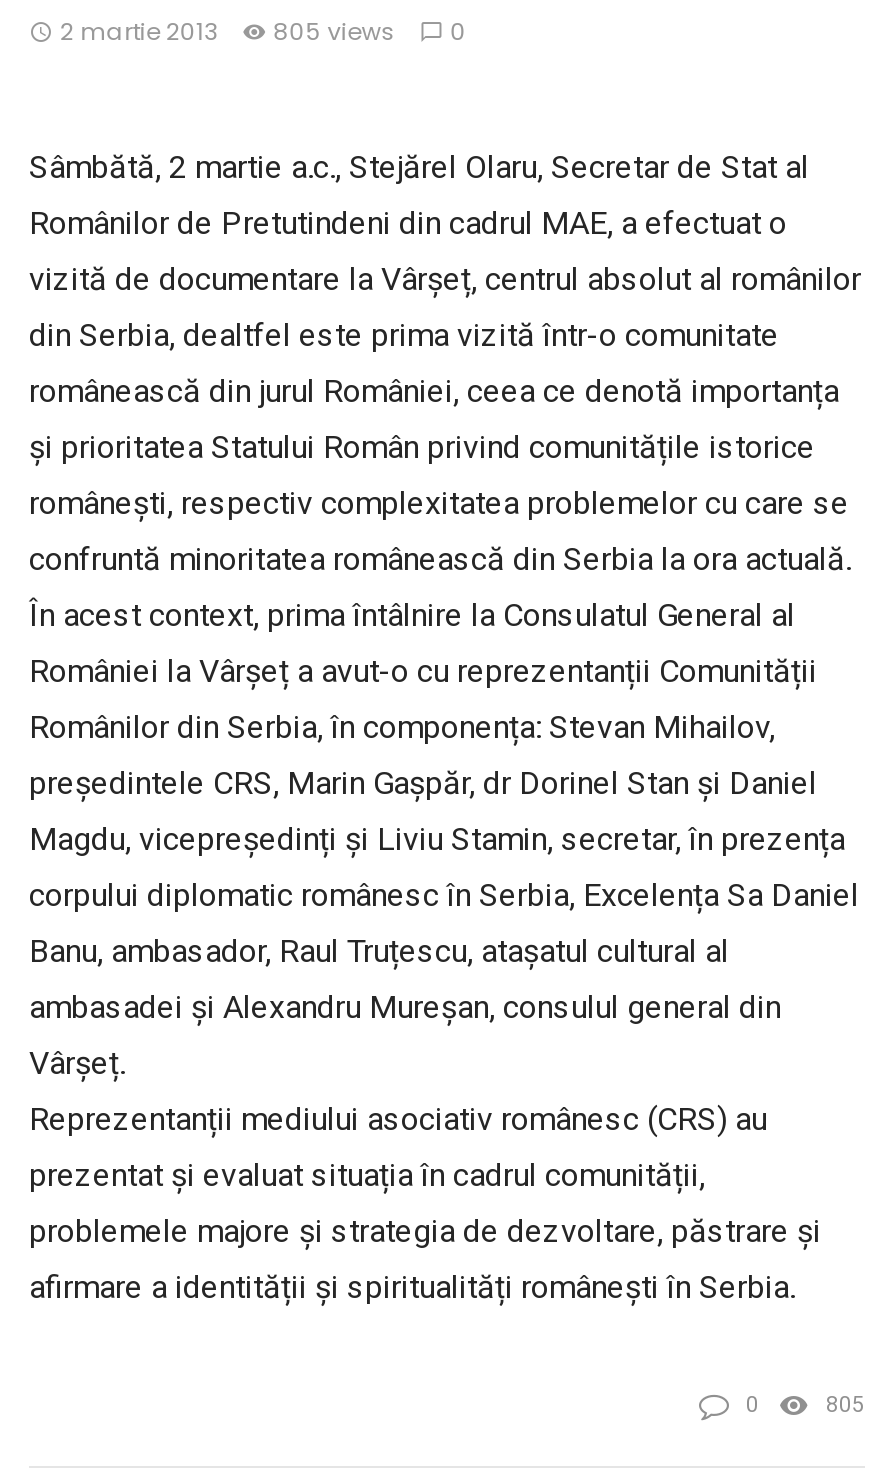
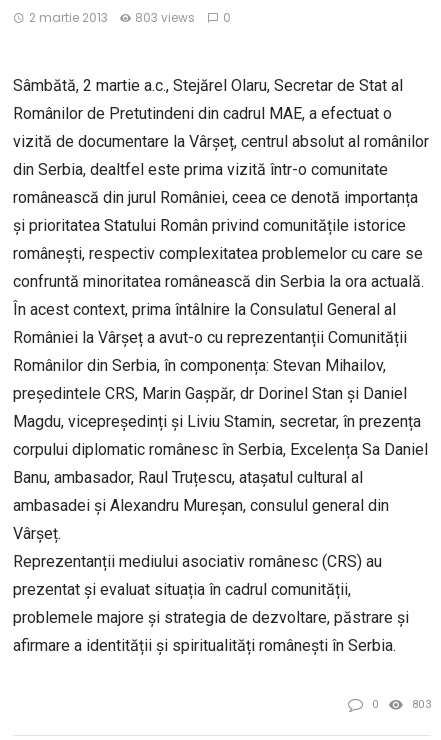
[60,14,467,48] 2 martie 2013 805 views 0 -> [29,9,231,26] 2 martie 2013 803 views 0
[826,1392,865,1418] 805 -> [411,698,431,711] 803

